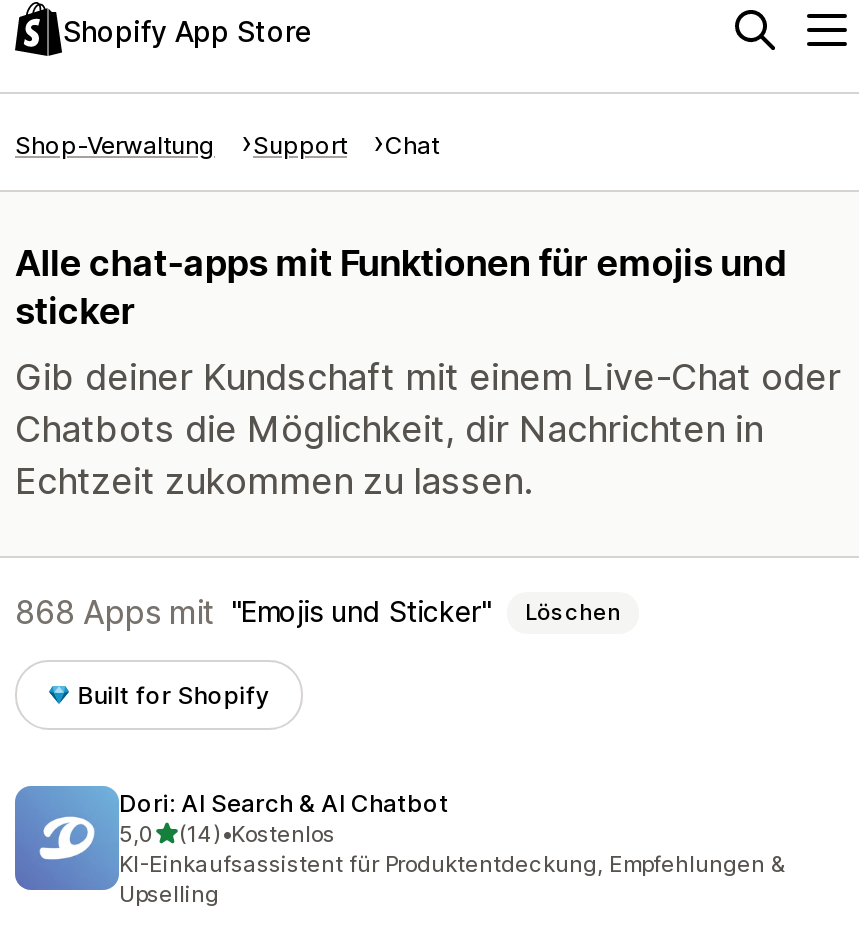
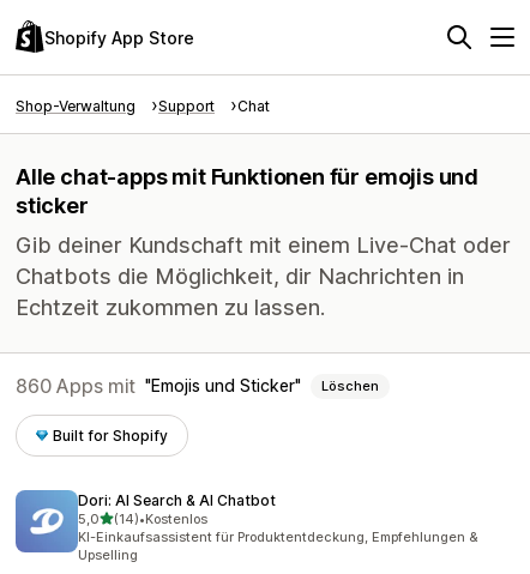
[15,592,621,632] 868 Apps mit Emojis und Sticker Löschen -> [16,374,379,398] 860 Apps mit Emojis und Sticker Löschen

